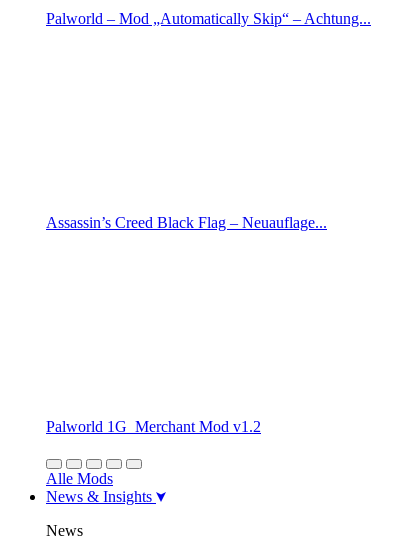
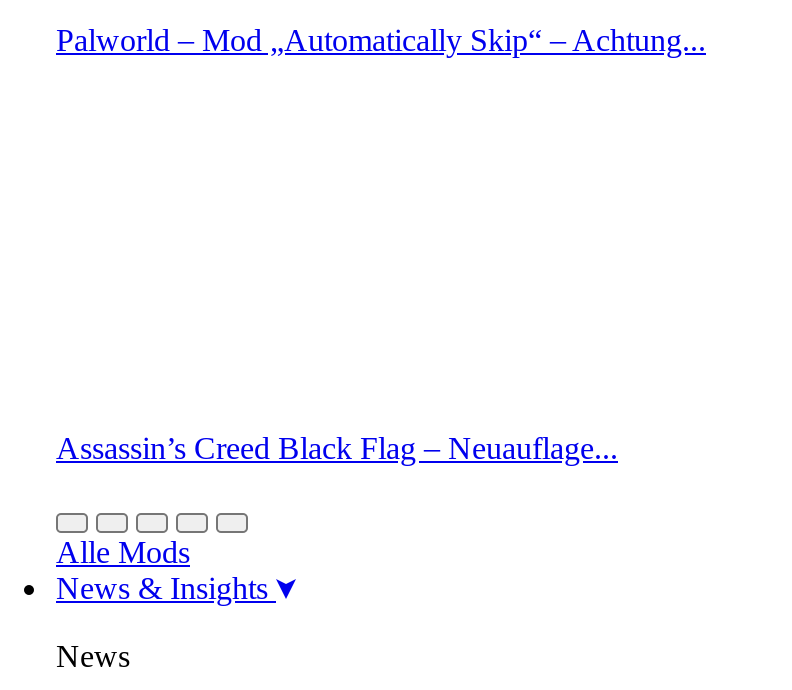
[46,418,261,435] Palworld 1G_Merchant Mod v1.2 -> none

